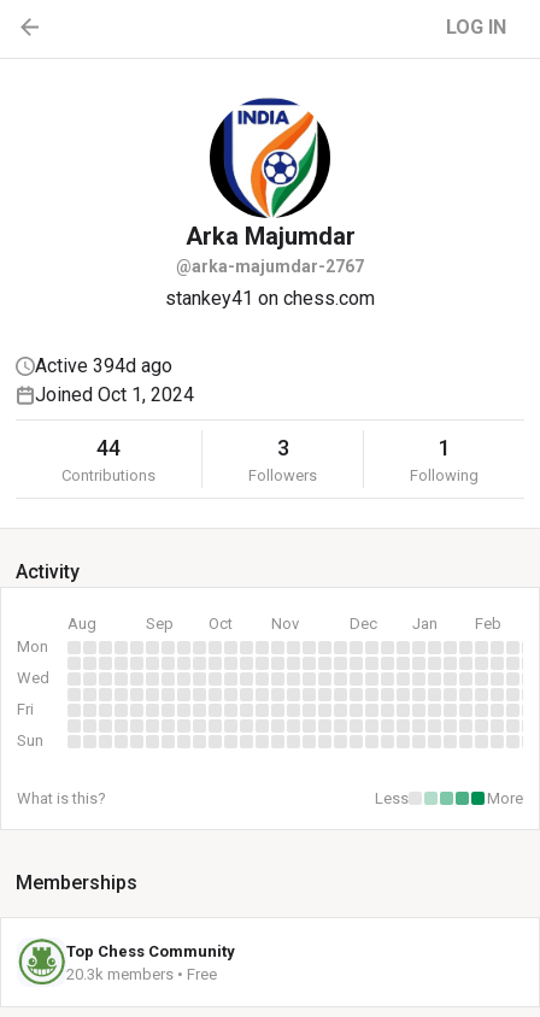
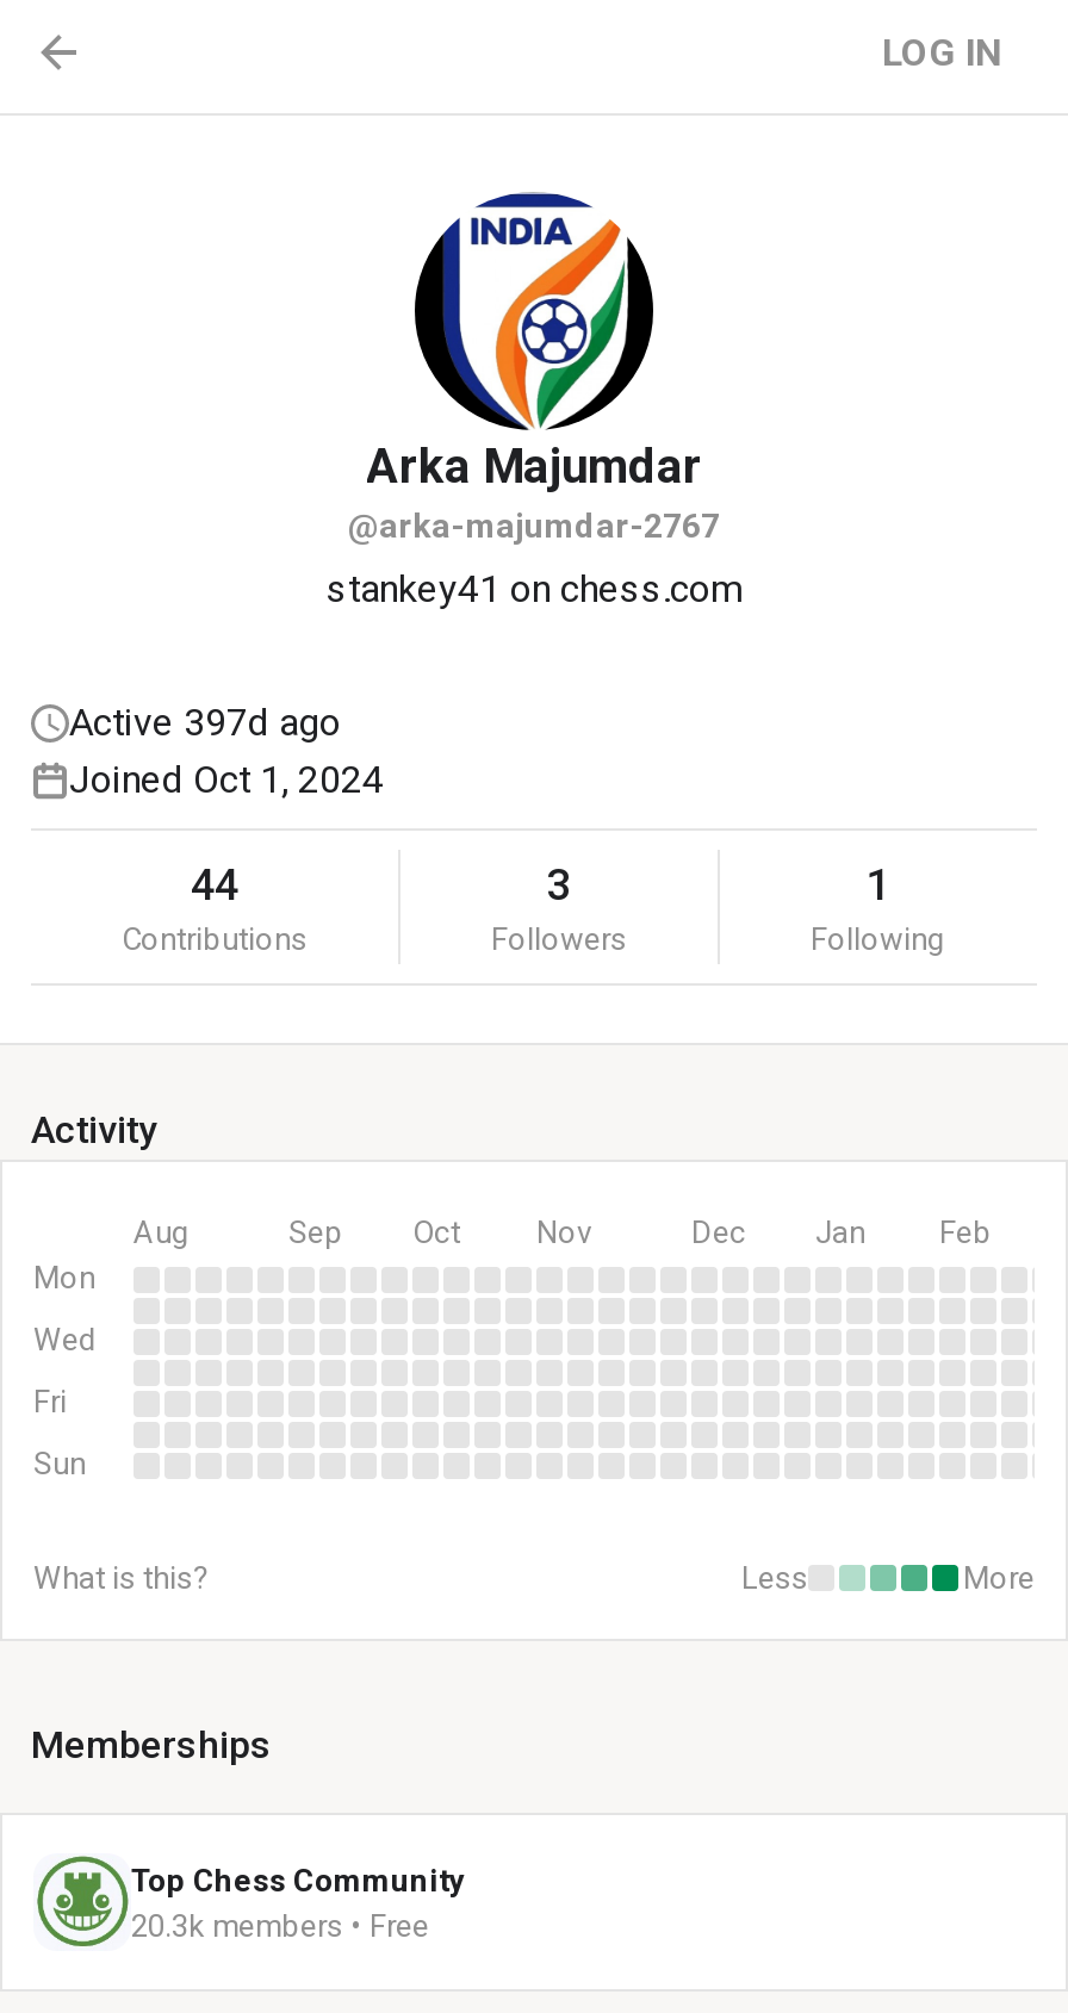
[35,354,172,377] Active 394d ago -> [69,700,341,745] Active 397d ago

